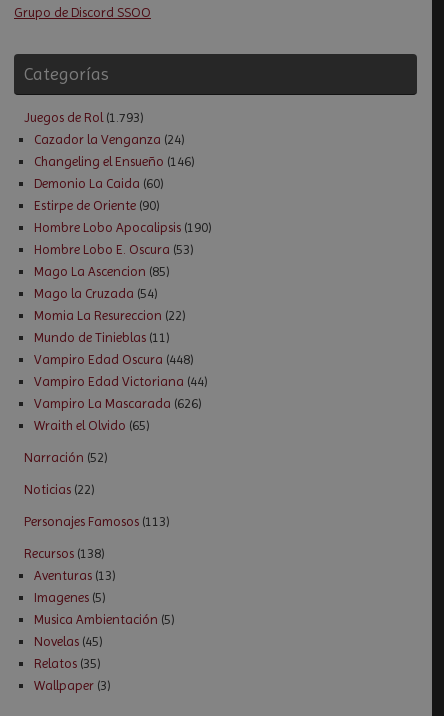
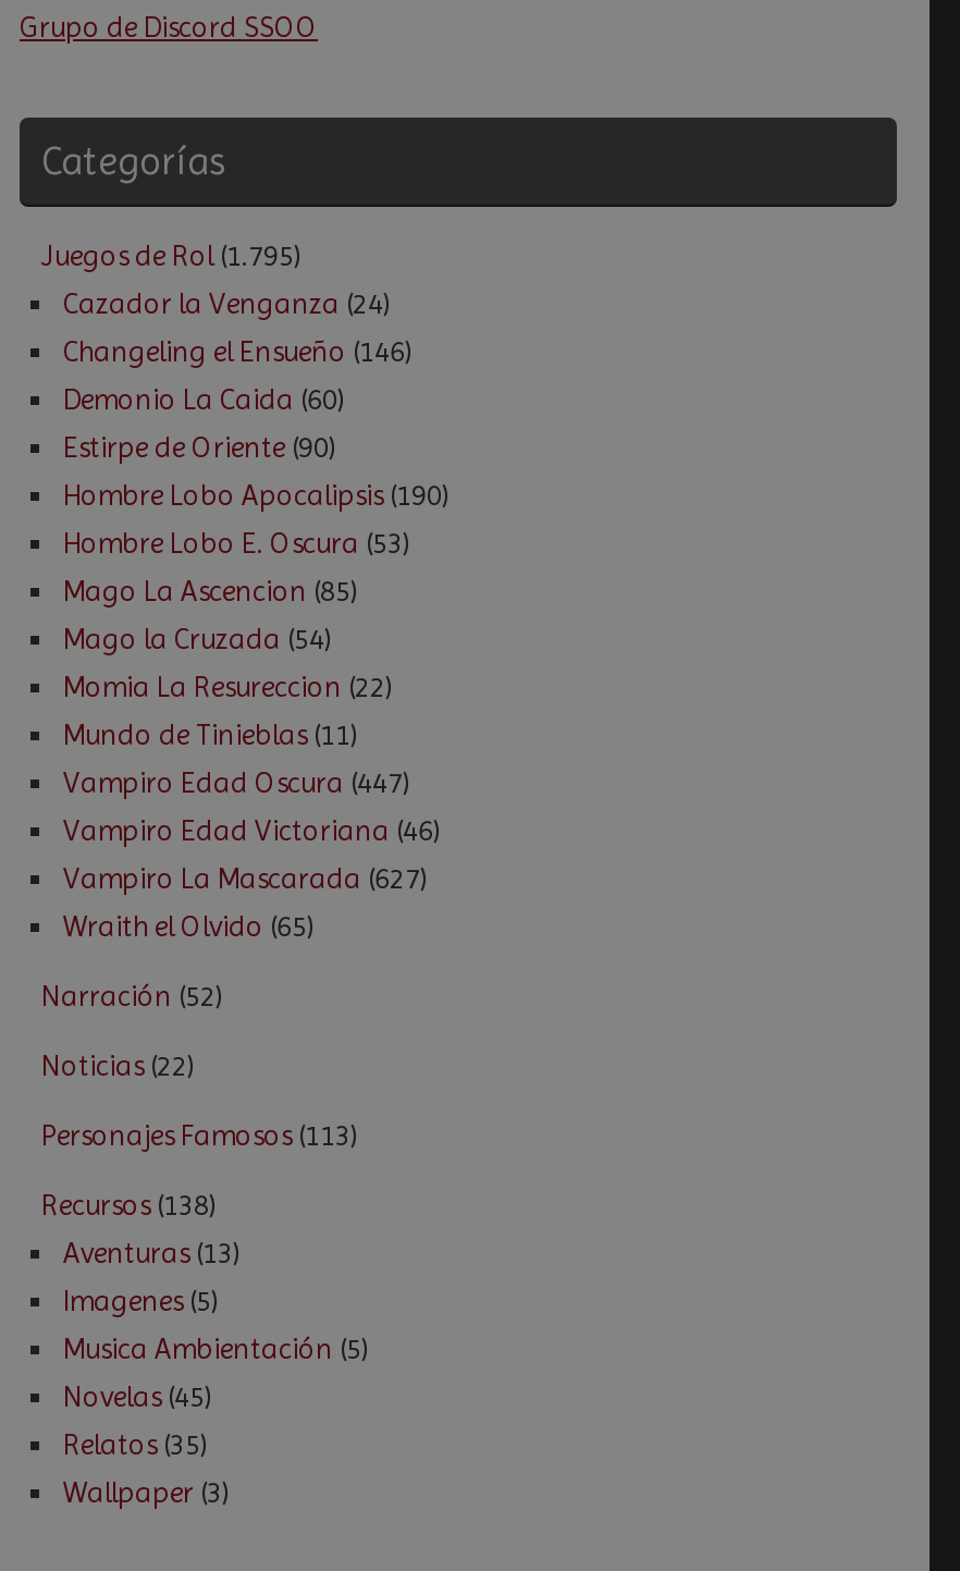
[24,110,144,125] Juegos de Rol (1.793) -> [41,240,303,273] Juegos de Rol (1.795)
[34,352,194,367] Vampiro Edad Oscura (448) -> [63,767,411,800] Vampiro Edad Oscura (447)
[34,374,208,389] Vampiro Edad Victoriana (44) -> [63,815,442,848] Vampiro Edad Victoriana (46)
[34,396,202,411] Vampiro La Mascarada (626) -> [63,863,429,896] Vampiro La Mascarada (627)

